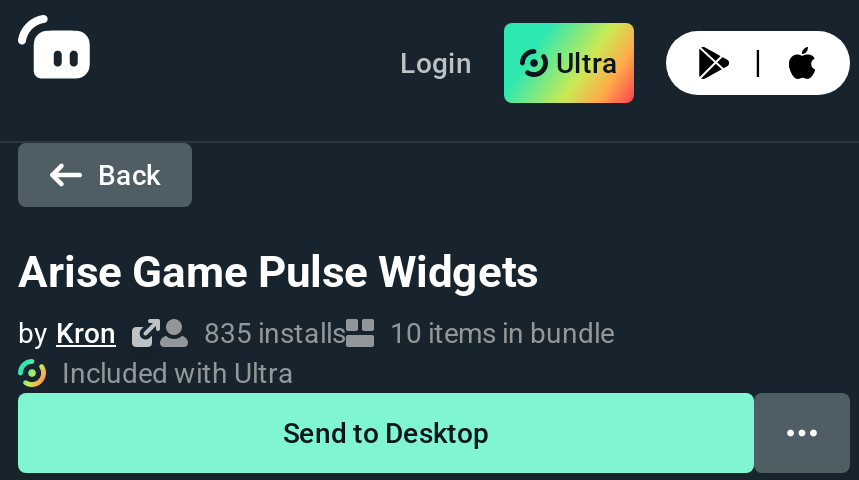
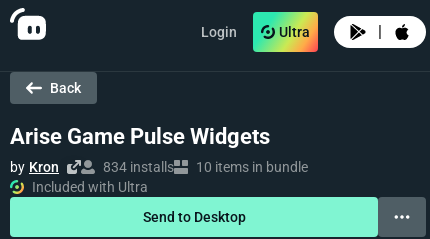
[204,317,614,349] 835 installs 10 items in bundle -> [103,159,308,175] 834 installs 10 items in bundle

